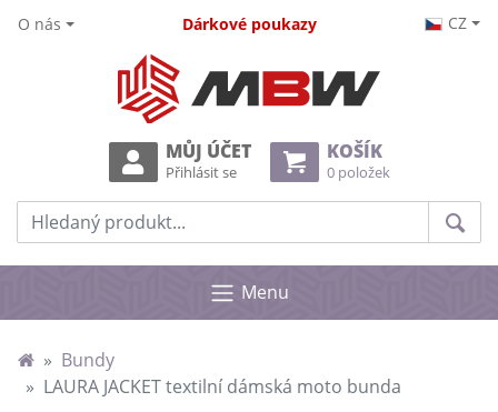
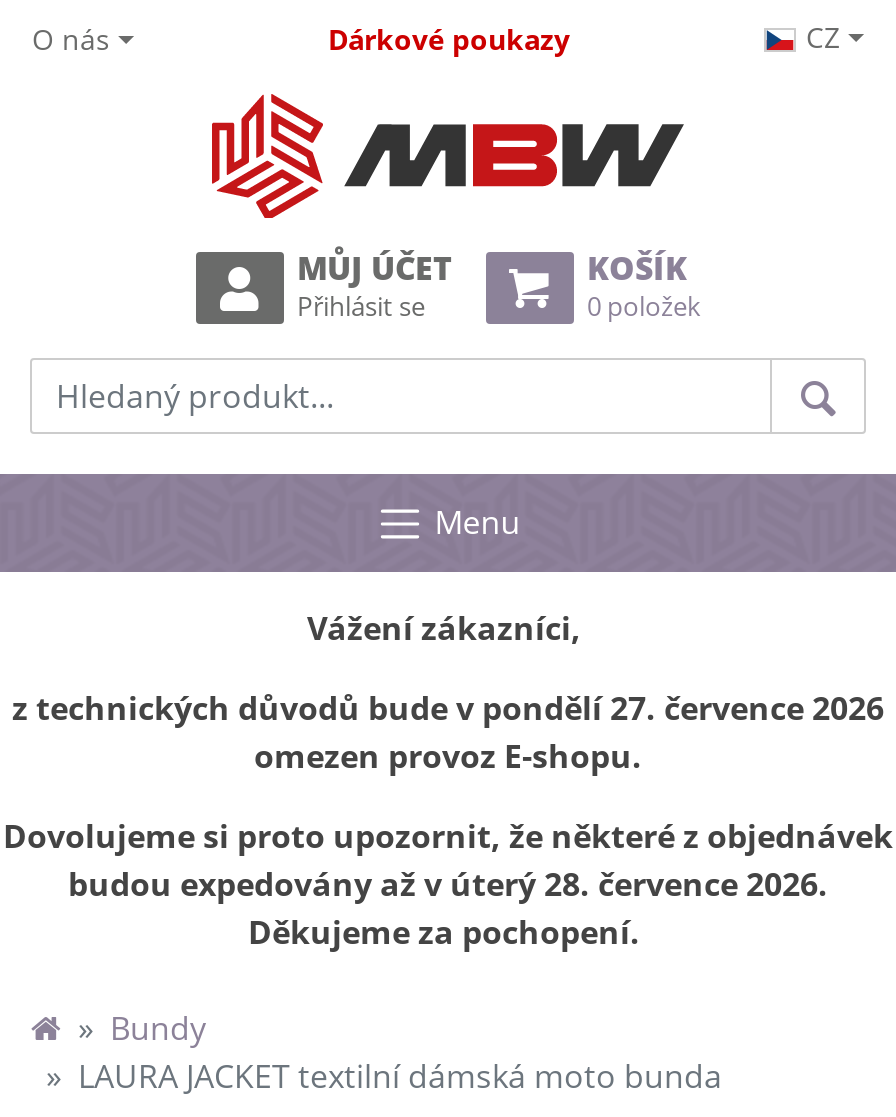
none -> [3,606,893,954] Vážení zákazníci, | z technických důvodů bude v pondělí 27. července 2026 | omezen provoz E-shopu. | Dovolujeme si proto upozornit, že některé z objednávek | budou expedovány až v úterý 28. července 2026. | Děkujeme za pochopení.

